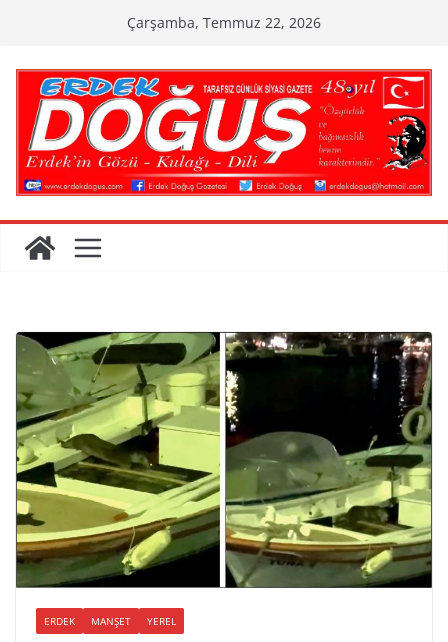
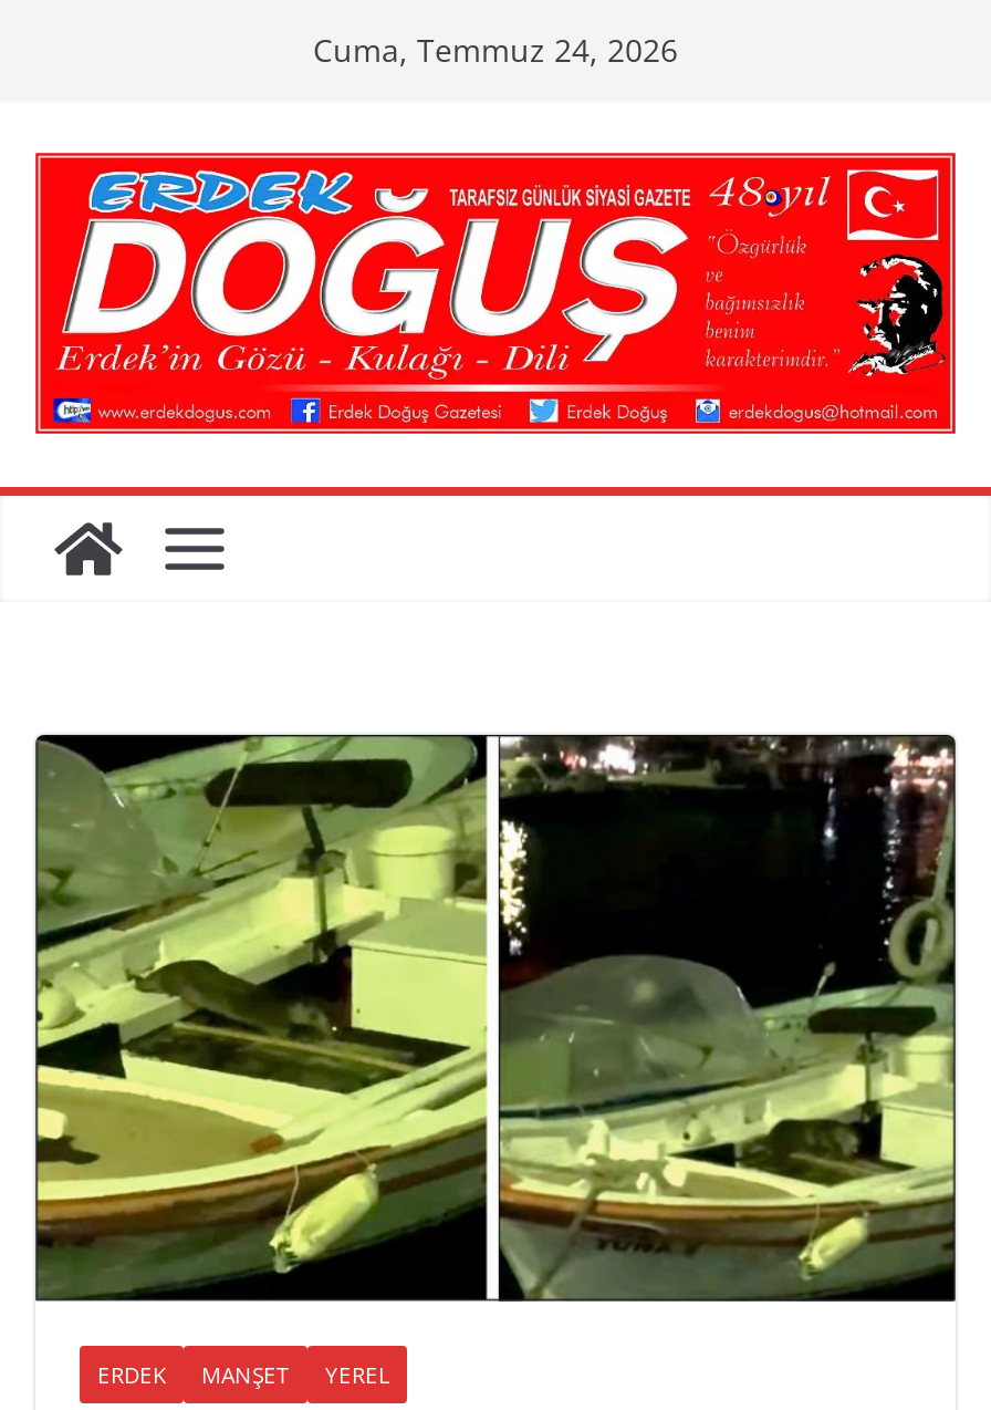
[127,13,321,32] Çarşamba, Temmuz 22, 2026 -> [313,29,678,71] Cuma, Temmuz 24, 2026

